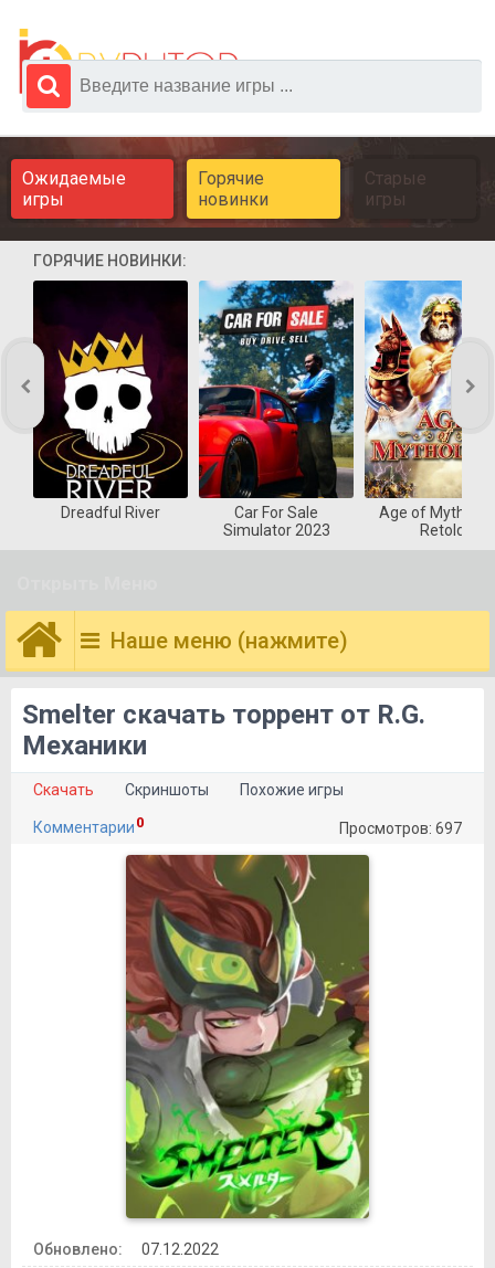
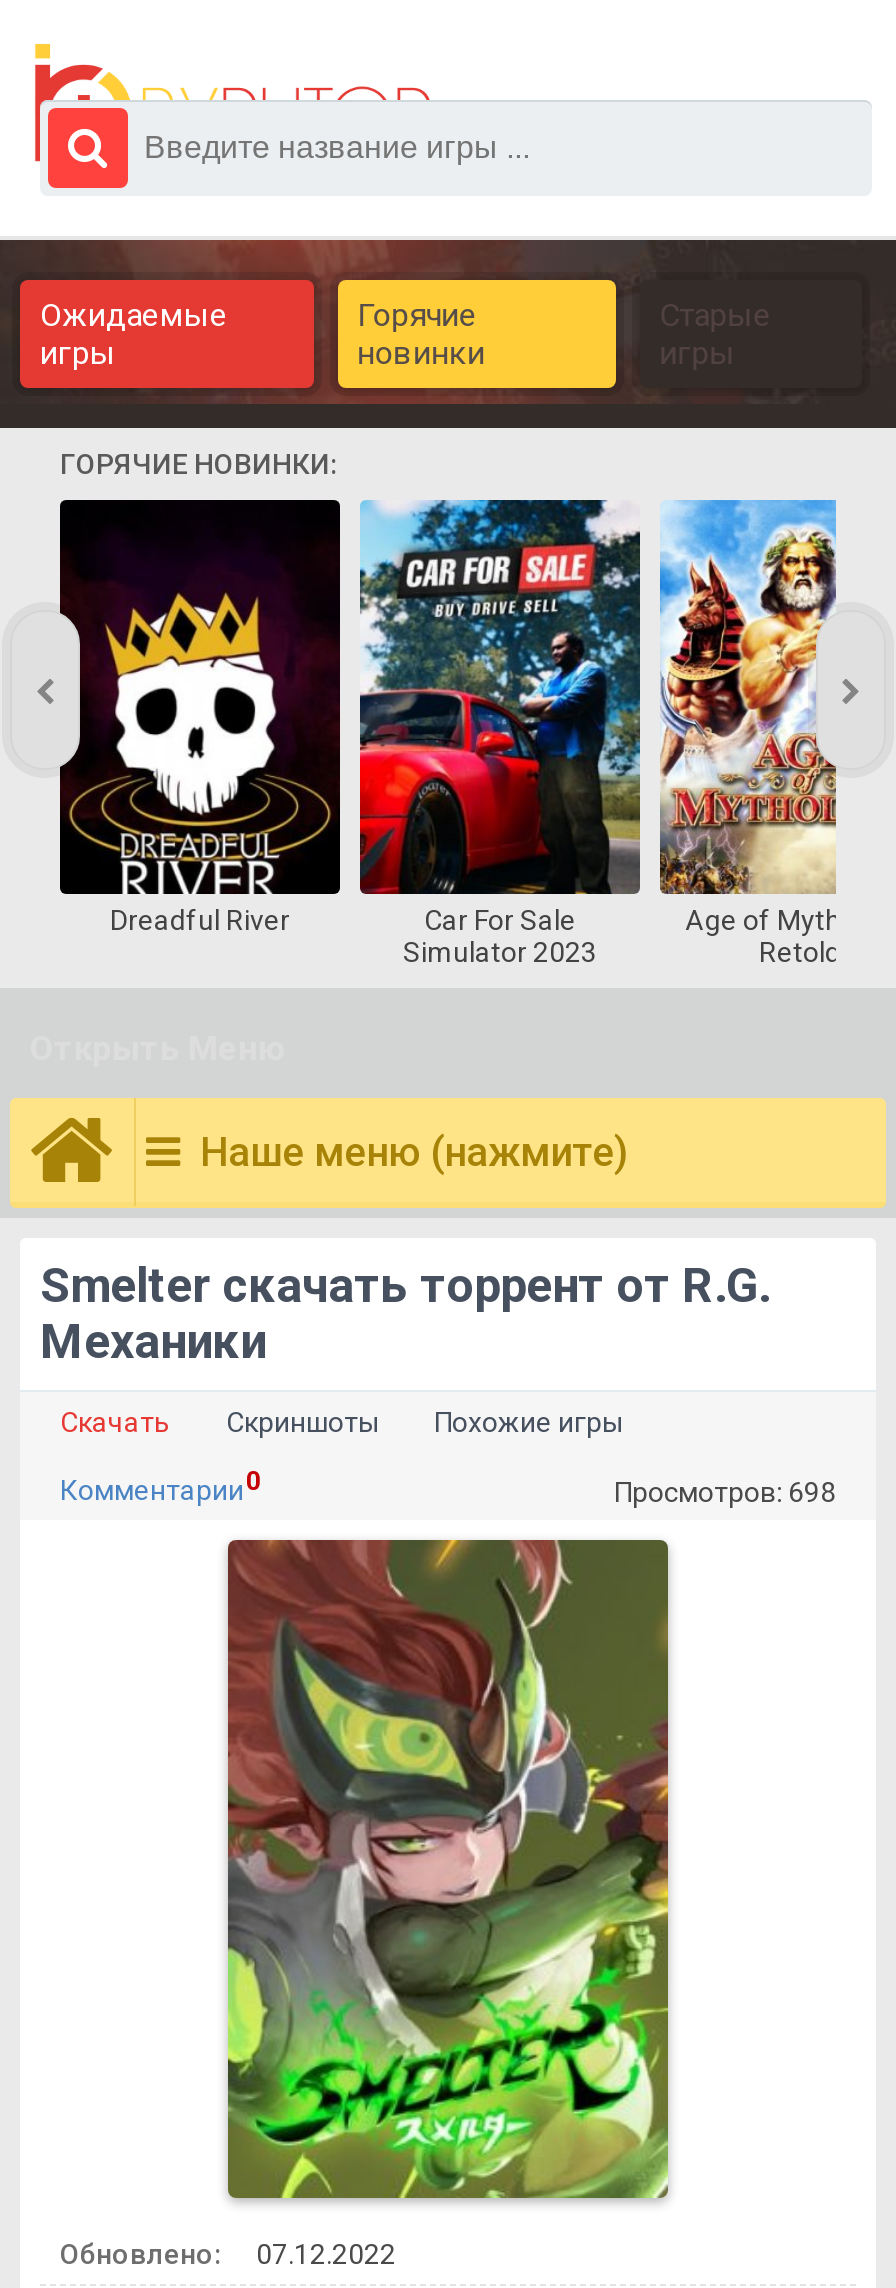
[339,820,462,837] Просмотров: 697 -> [614,1476,836,1508] Просмотров: 698

